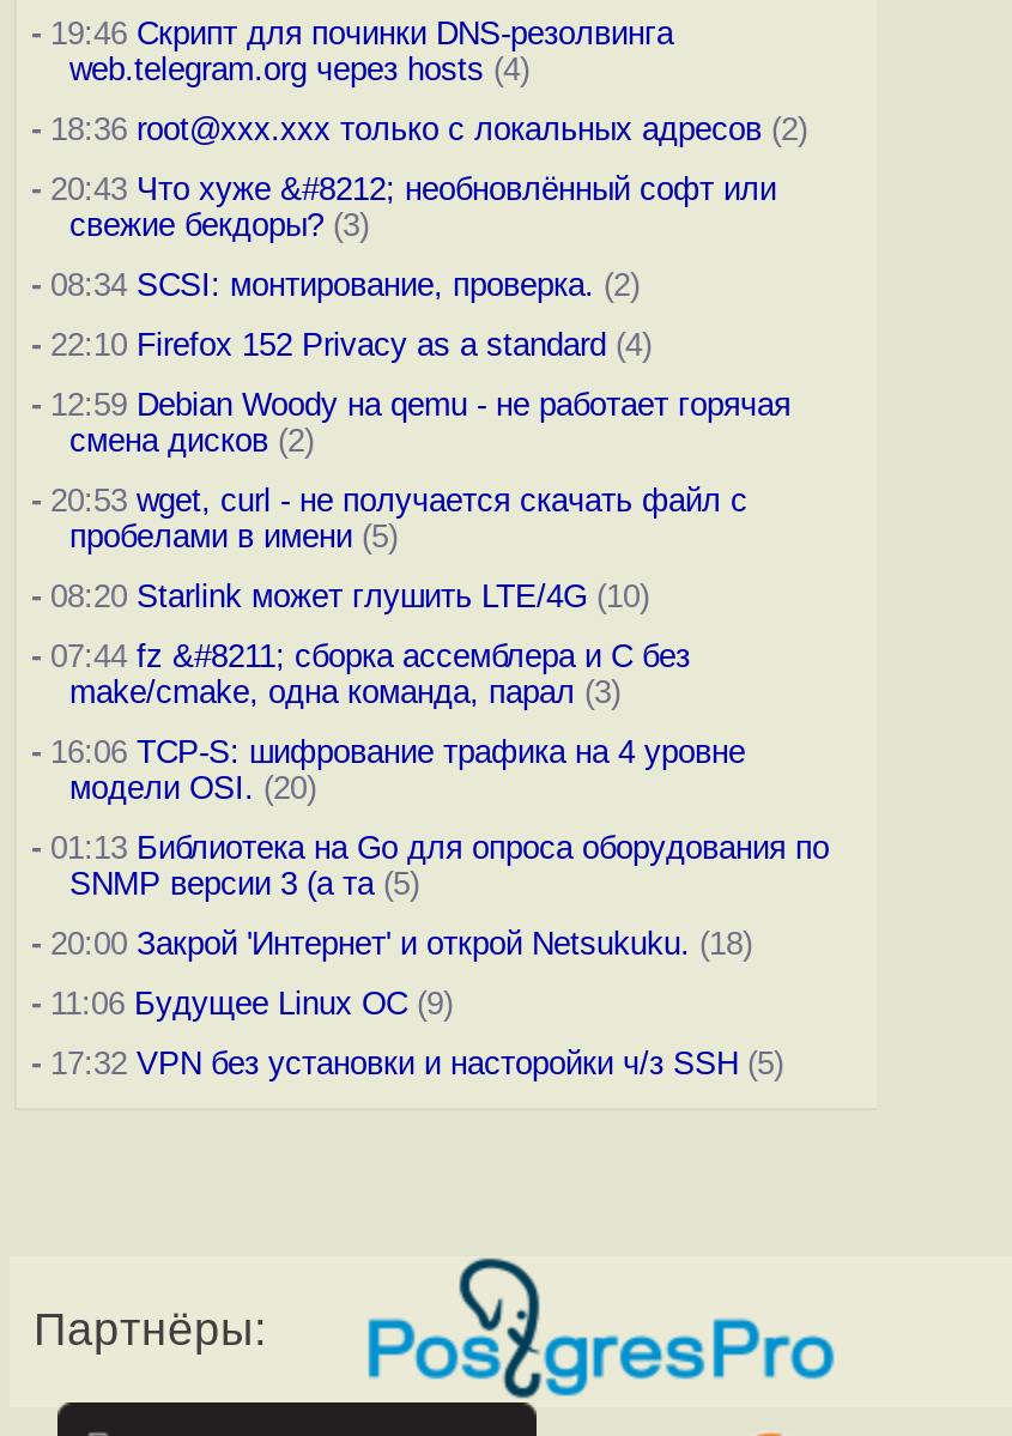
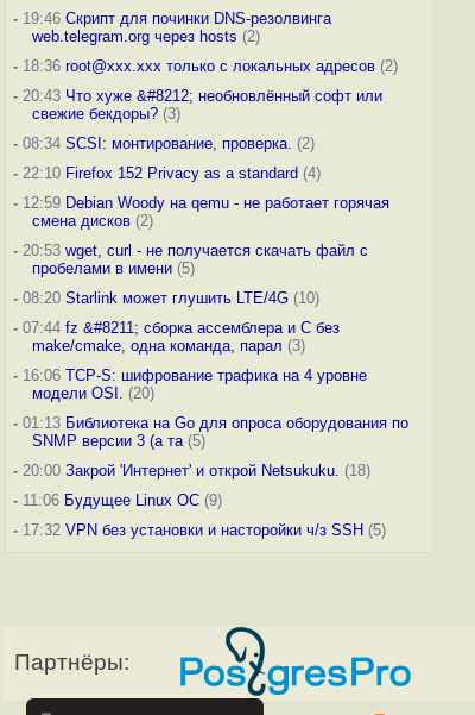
[69,51,529,87] web.telegram.org через hosts (4) -> [32,27,260,45] web.telegram.org через hosts (2)

